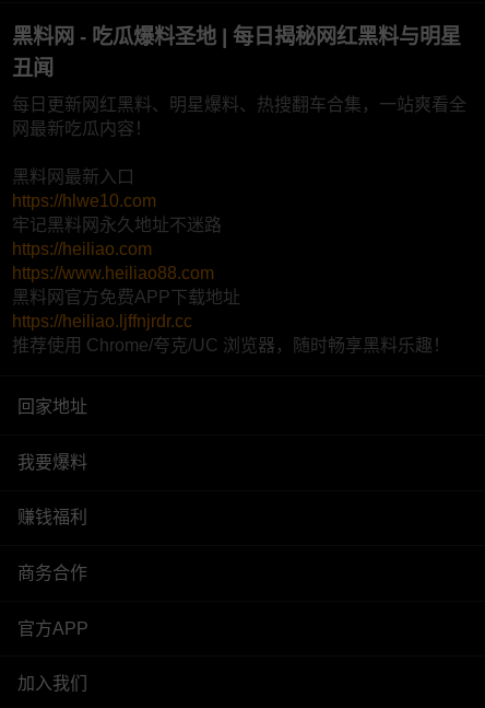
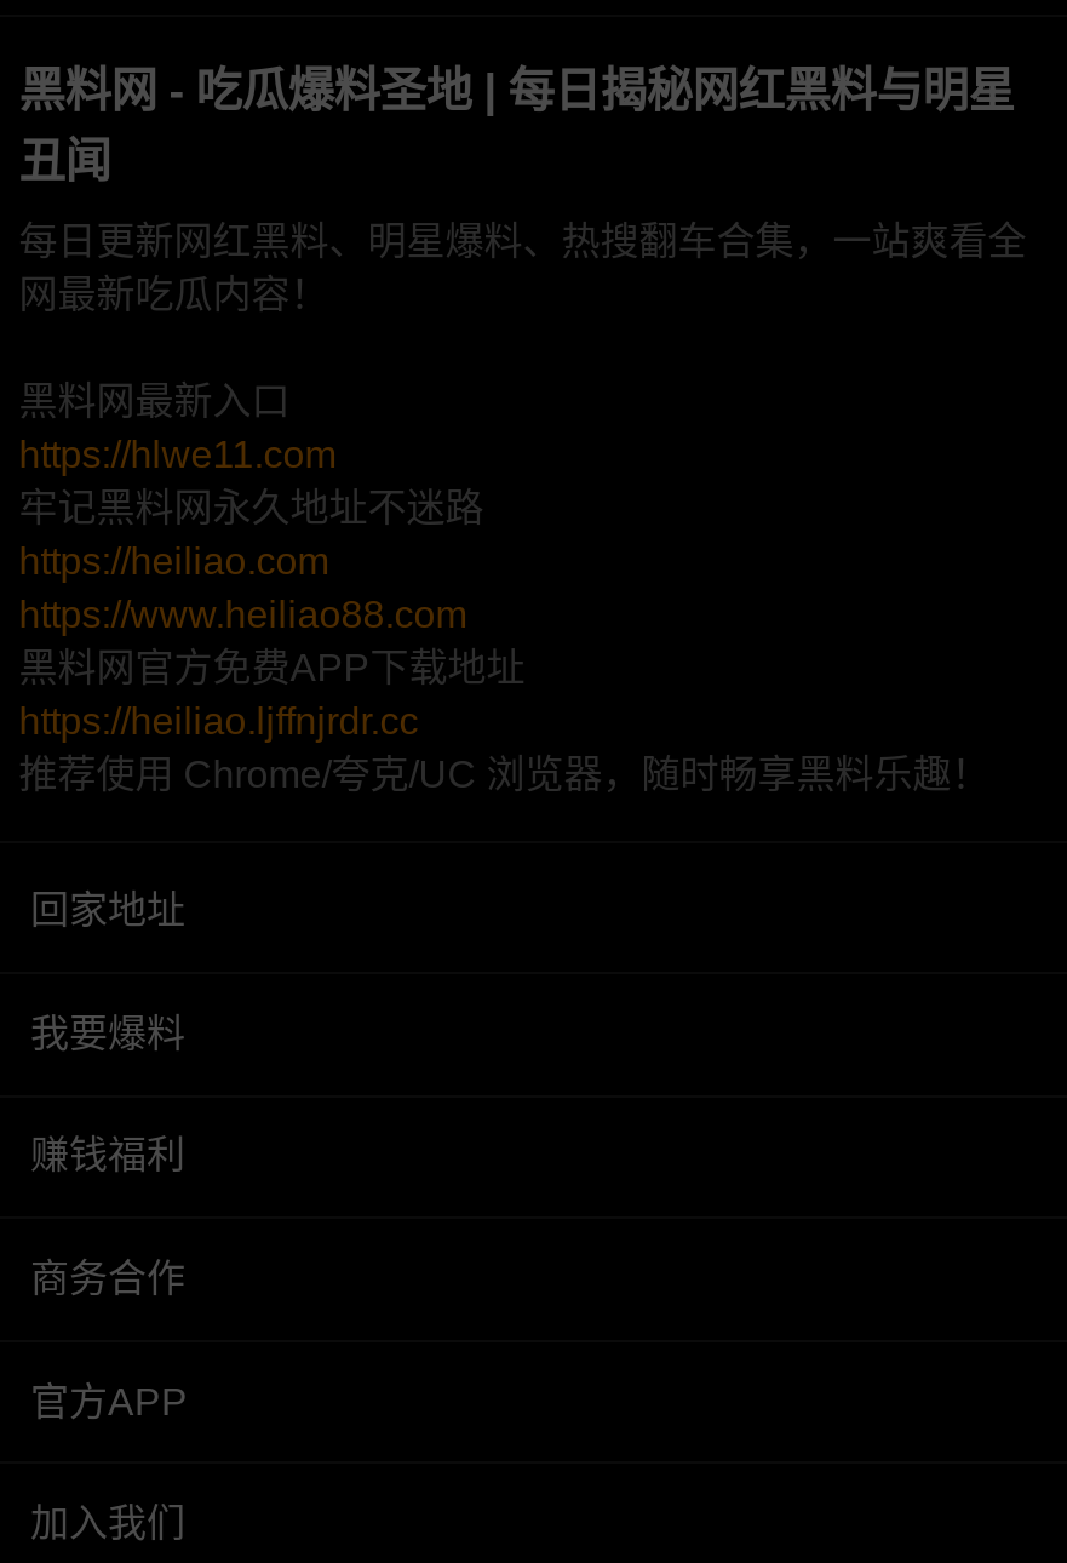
[12,192,156,210] https://hlwe10.com -> [19,434,336,476] https://hlwe11.com

